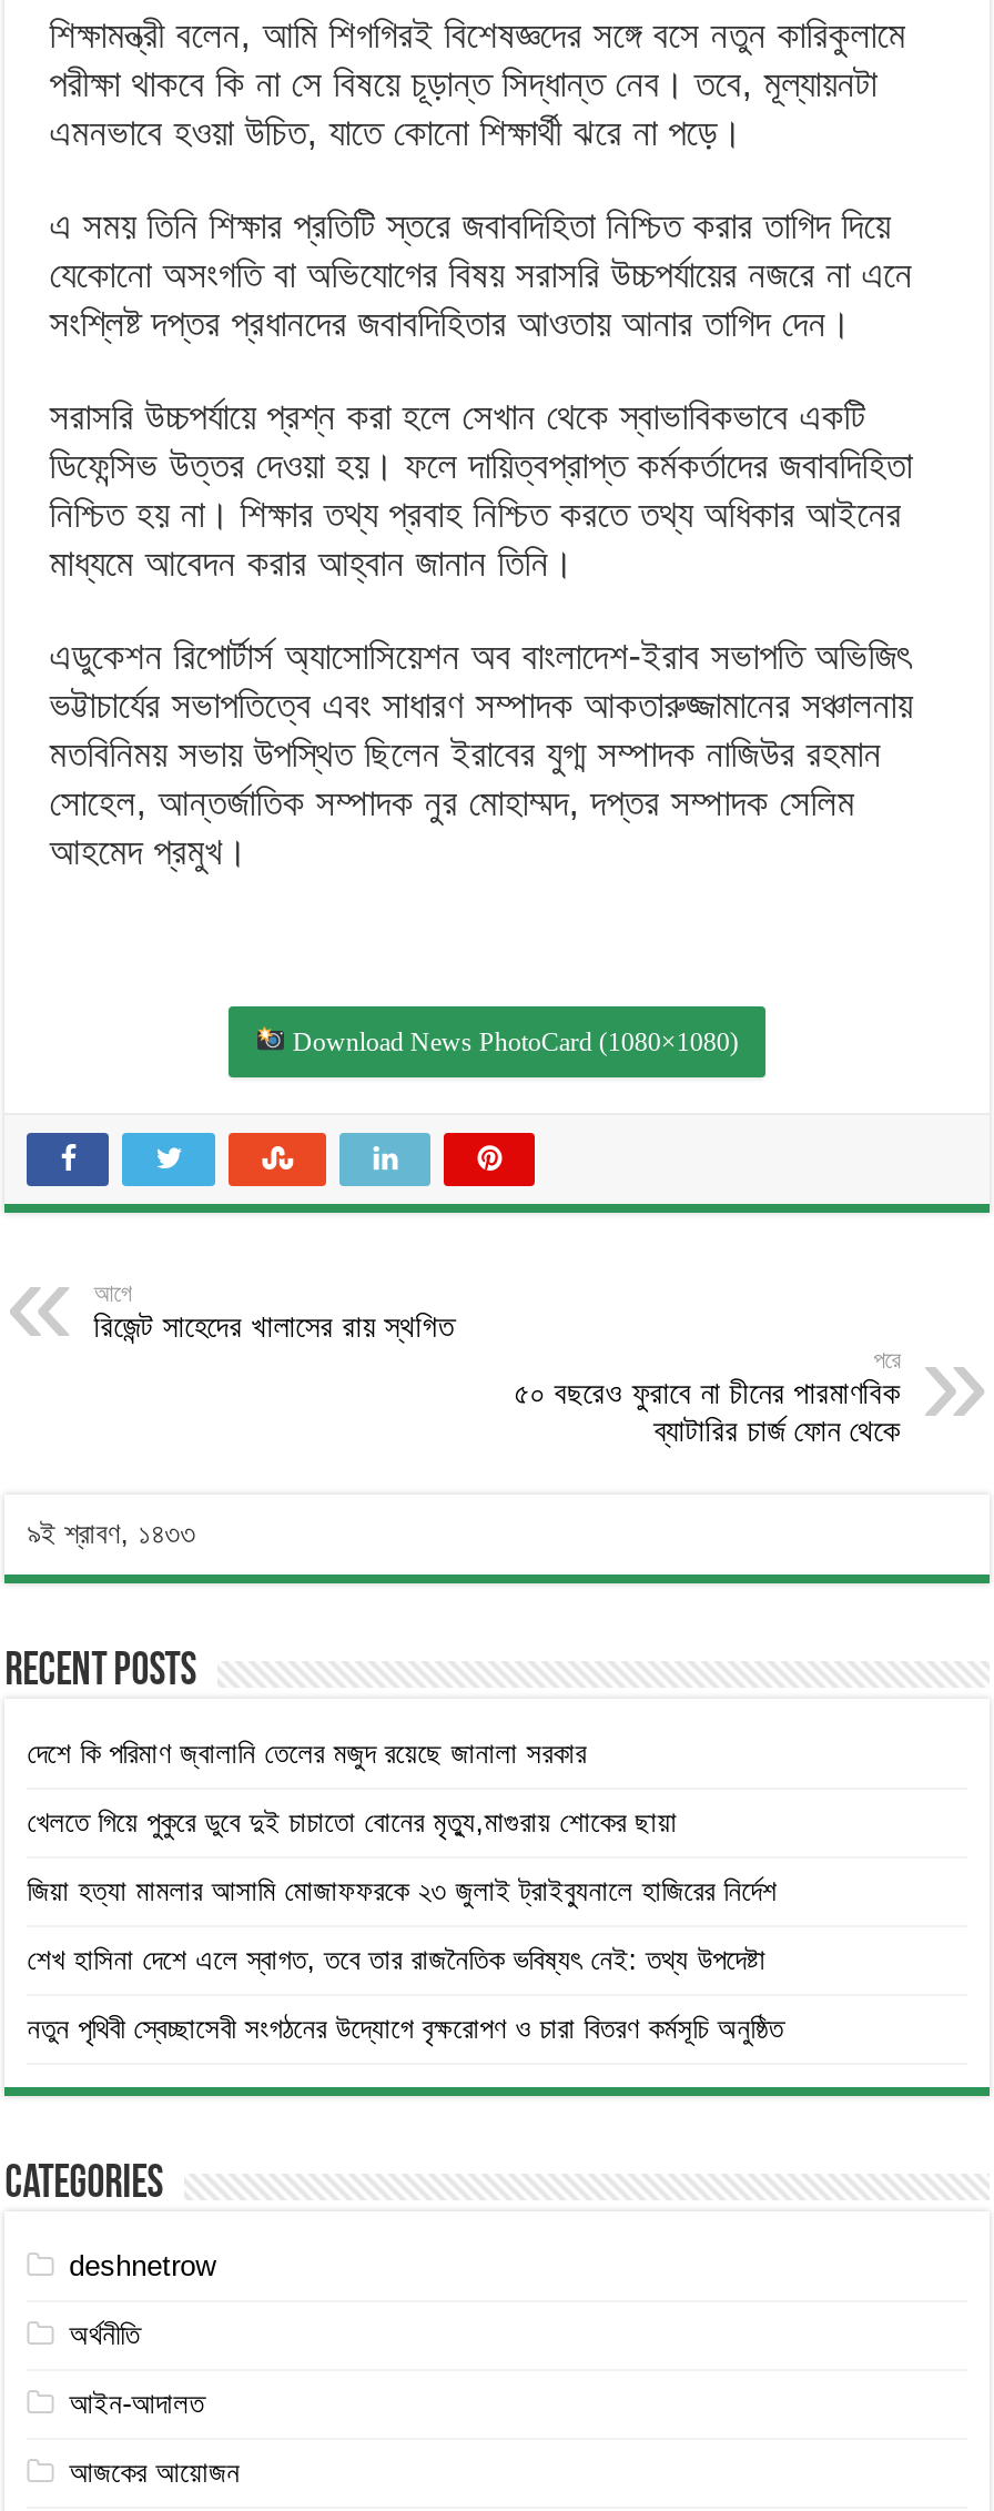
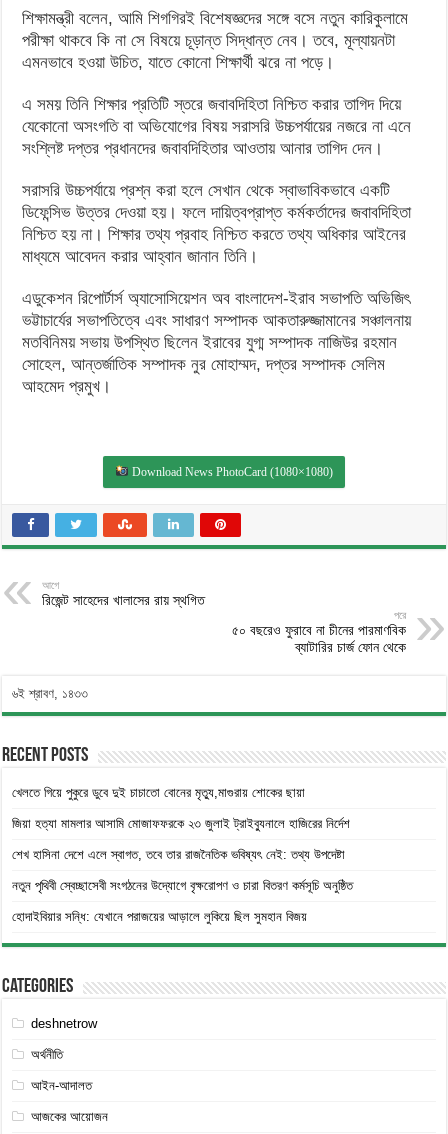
[27,1516,196,1550] ৯ই শ্রাবণ, ১৪৩৩ -> [12,686,88,701] ৬ই শ্রাবণ, ১৪৩৩
[27,1736,595,1769] দেশে কি পরিমাণ জ্বালানি তেলের মজুদ রয়েছে জানালা সরকার -> none
moved [27,1805,784,2045] -> [12,785,353,893]: খেলতে গিয়ে পুকুরে ডুবে দুই চাচাতো বোনের মৃত্যু,মাগুরায় শোকের ছায়া | জিয়া হত্যা মামলার আসামি মোজাফফরকে ২৩ জুলাই ট্রাইব্যুনালে হাজিরের নির্দেশ | শেখ হাসিনা দেশে এলে স্বাগত, তবে তার রাজনৈতিক ভবিষ্যৎ নেই: তথ্য উপদেষ্টা | নতুন পৃথিবী স্বেচ্ছাসেবী সংগঠনের উদ্যোগে বৃক্ষরোপণ ও চারা বিতরণ কর্মসূচি অনুষ্ঠিত
none -> [12,909,307,924] হোদাইবিয়ার সন্ধি: যেখানে পরাজয়ের আড়ালে লুকিয়ে ছিল সুমহান বিজয়

